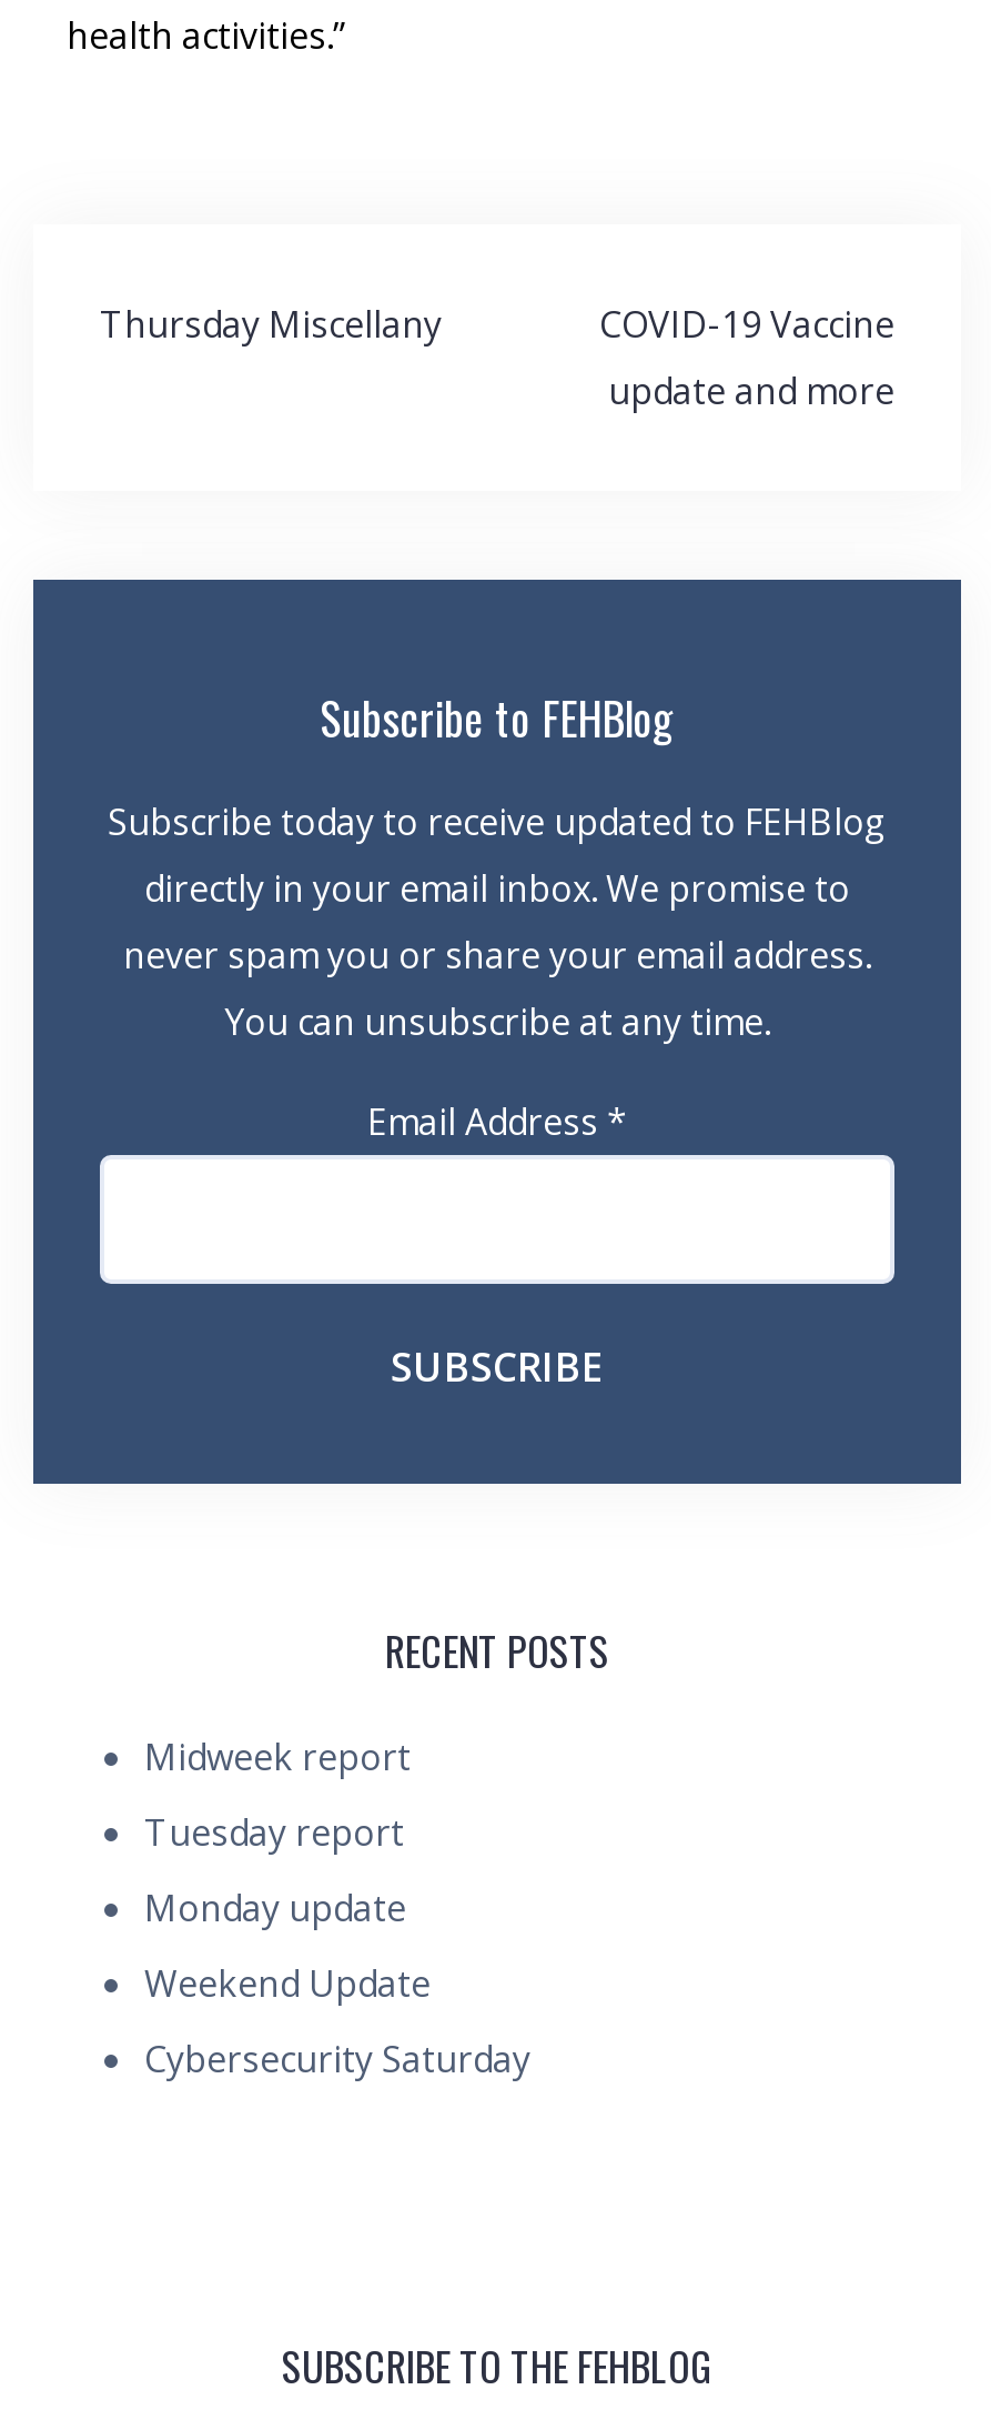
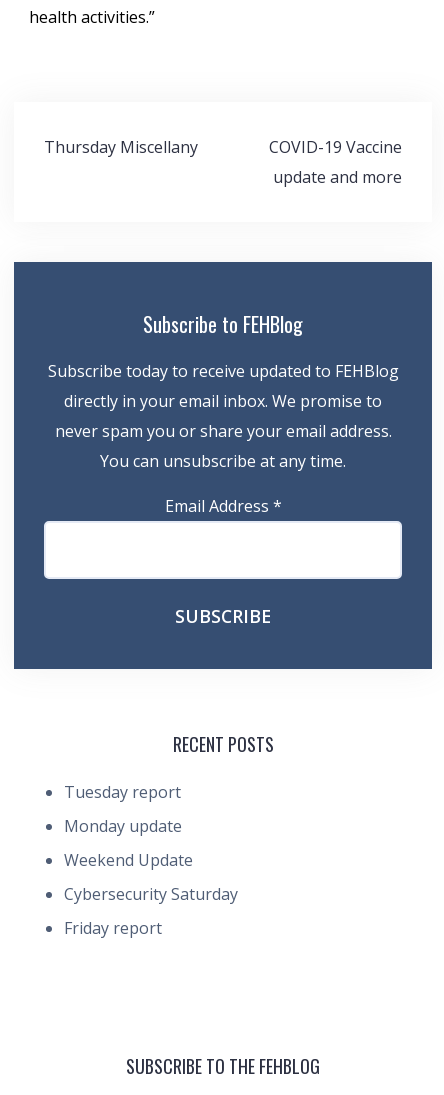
[144,1732,411,1781] Midweek report -> none
moved [144,1808,530,2083] -> [64,781,238,905]: Tuesday report | Monday update | Weekend Update | Cybersecurity Saturday
none -> [64,917,162,939] Friday report

